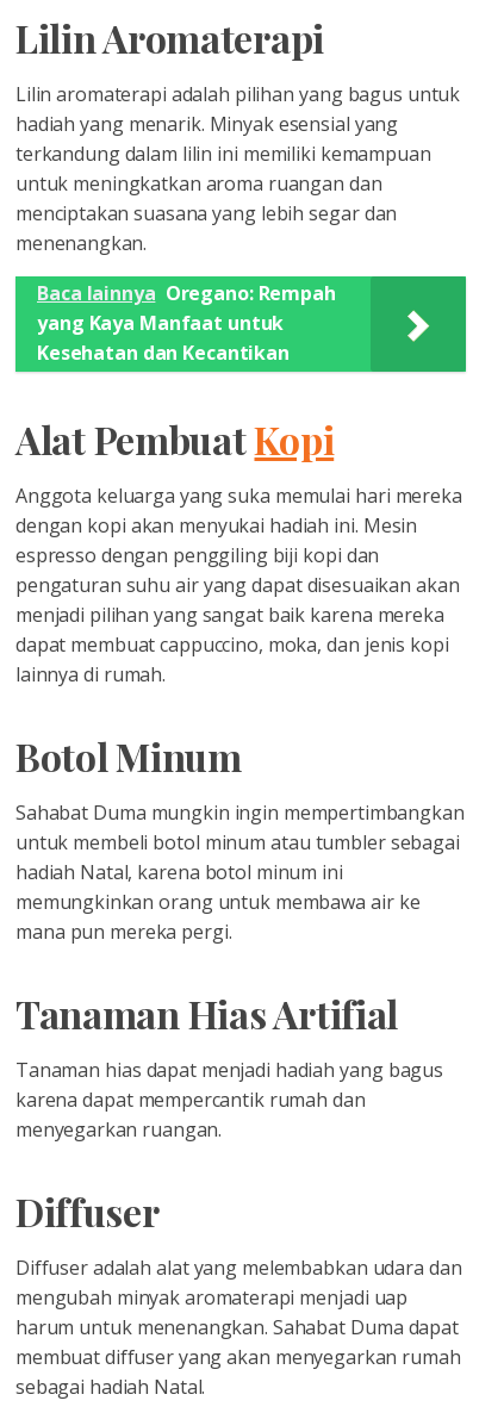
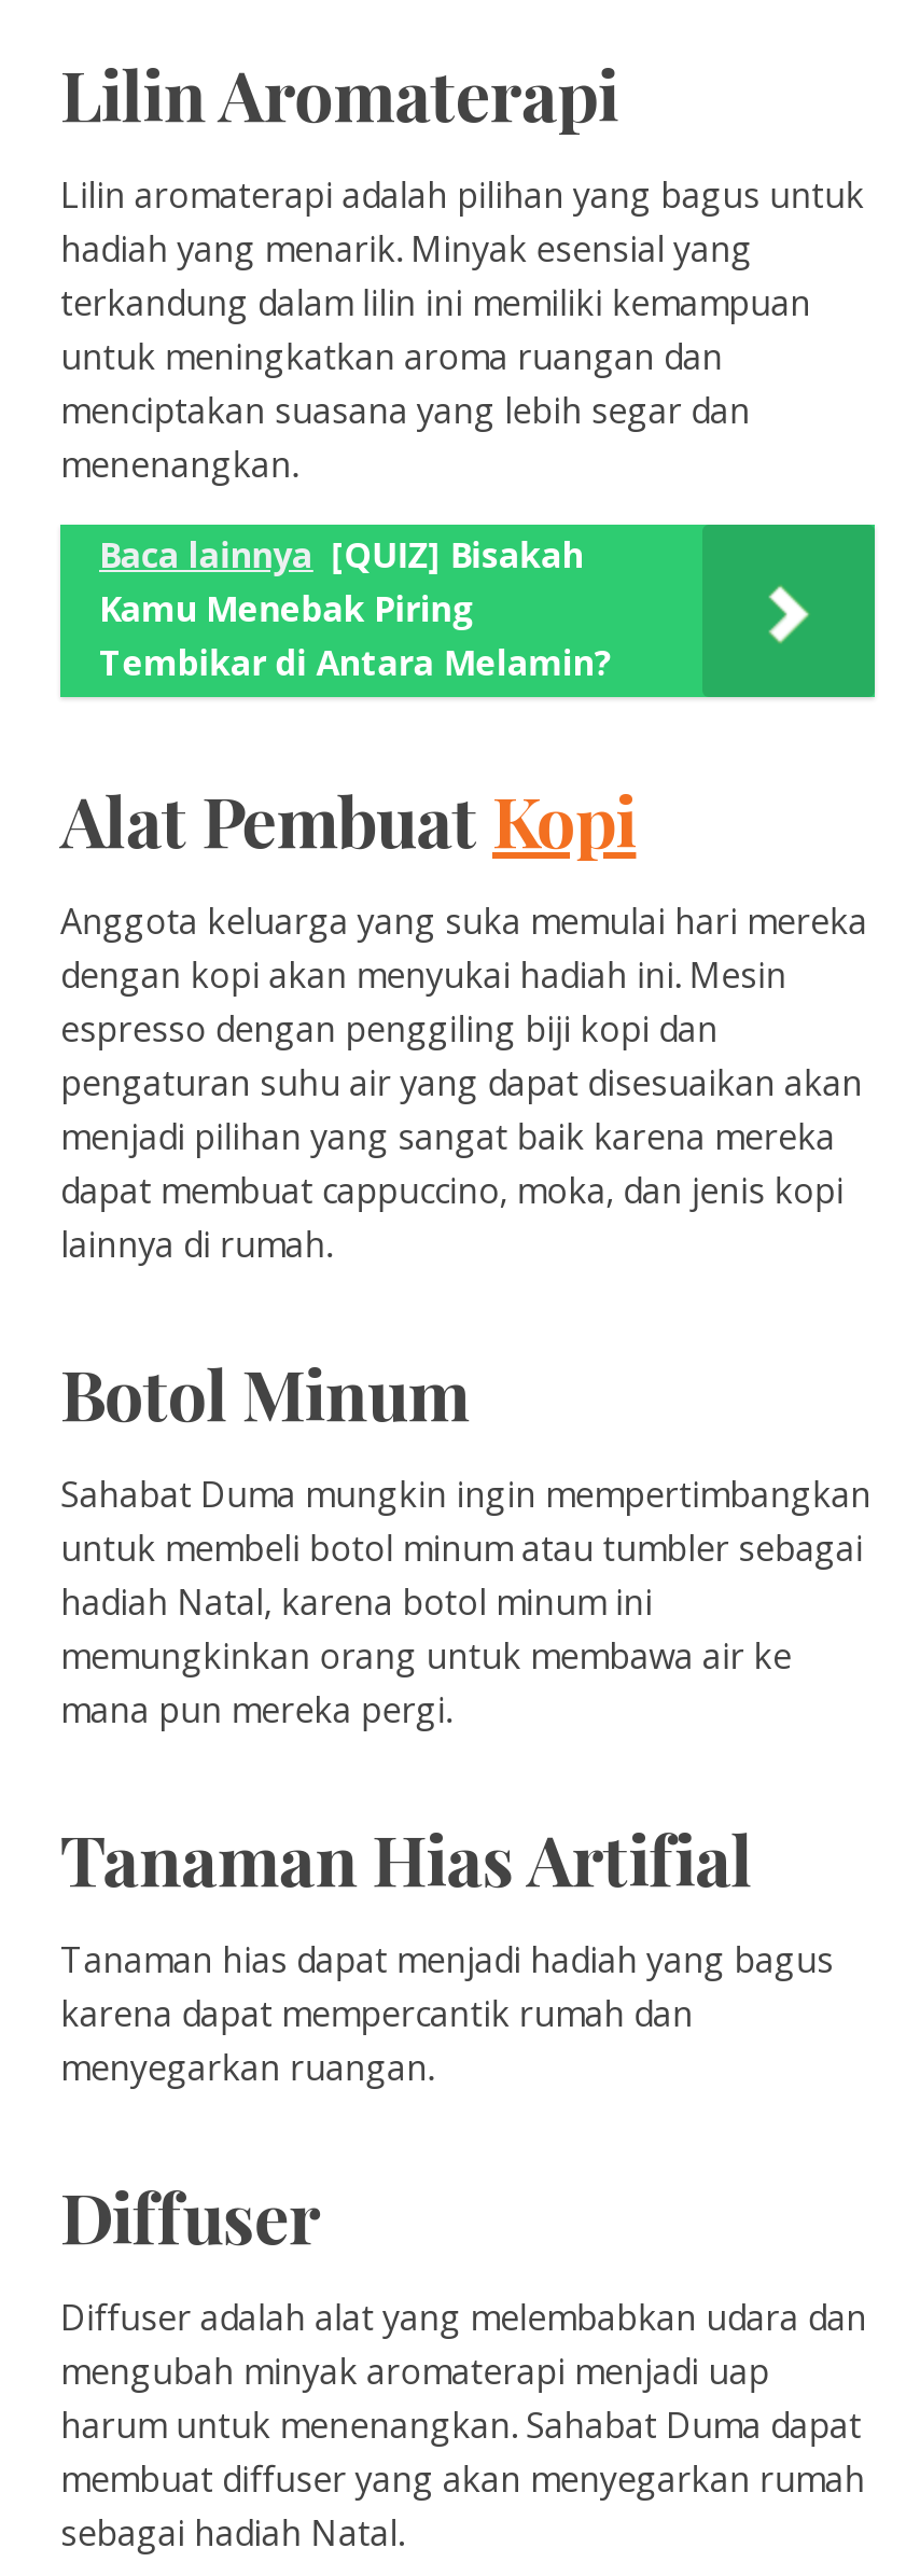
[37,280,336,366] Baca lainnya Oregano: Rempah | yang Kaya Manfaat untuk | Kesehatan dan Kecantikan -> [99,531,611,686] Baca lainnya [QUIZ] Bisakah | Kamu Menebak Piring | Tembikar di Antara Melamin?

